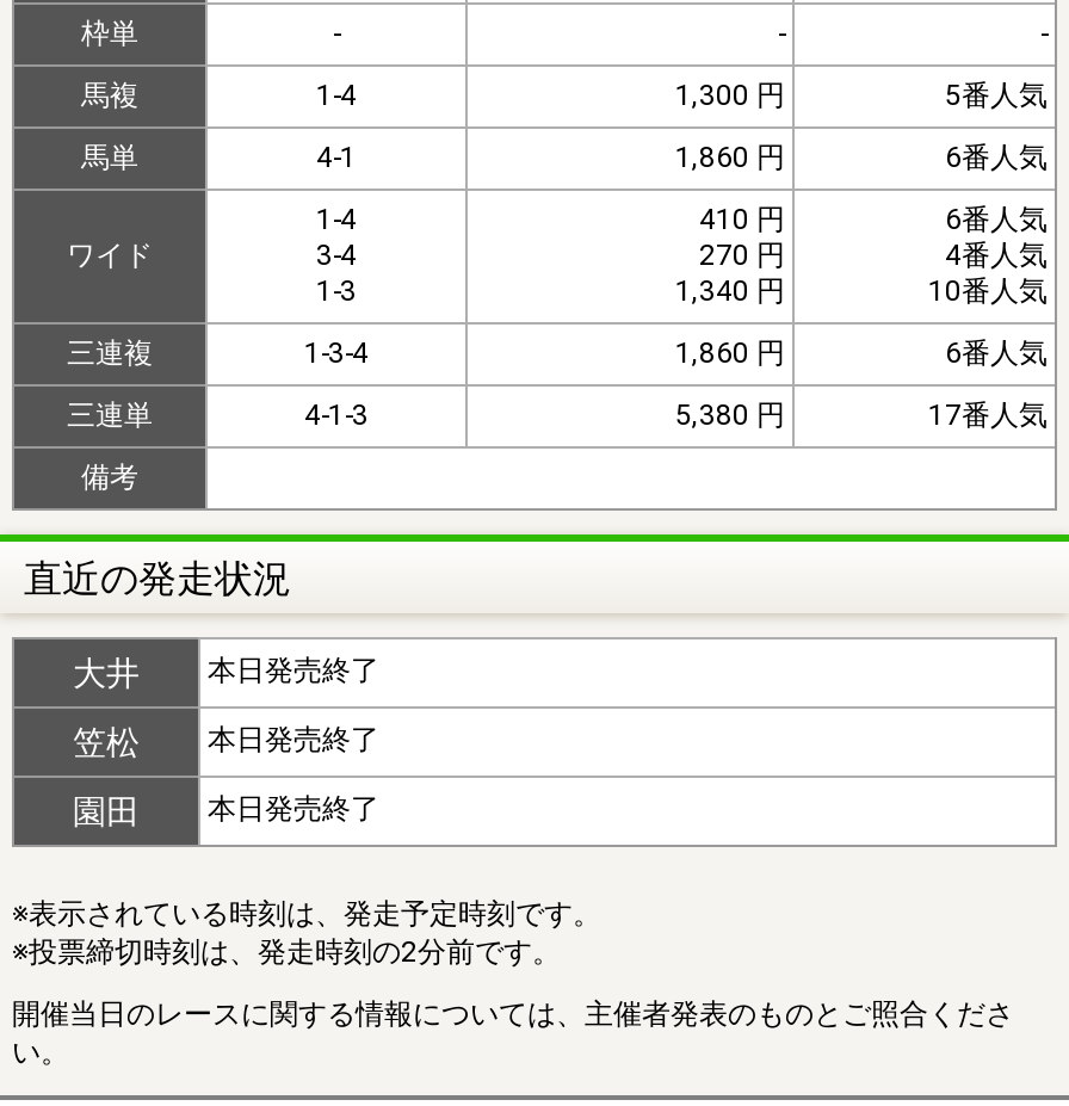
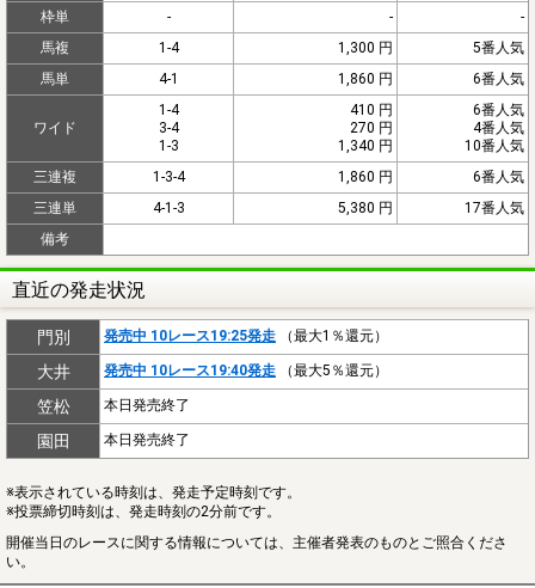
none -> [36,327,388,346] 門別 | 発売中 10レース19:25発走（最大1％還元）
[208,653,379,687] 本日発売終了 -> [104,362,388,379] 発売中 10レース19:40発走（最大5％還元）

